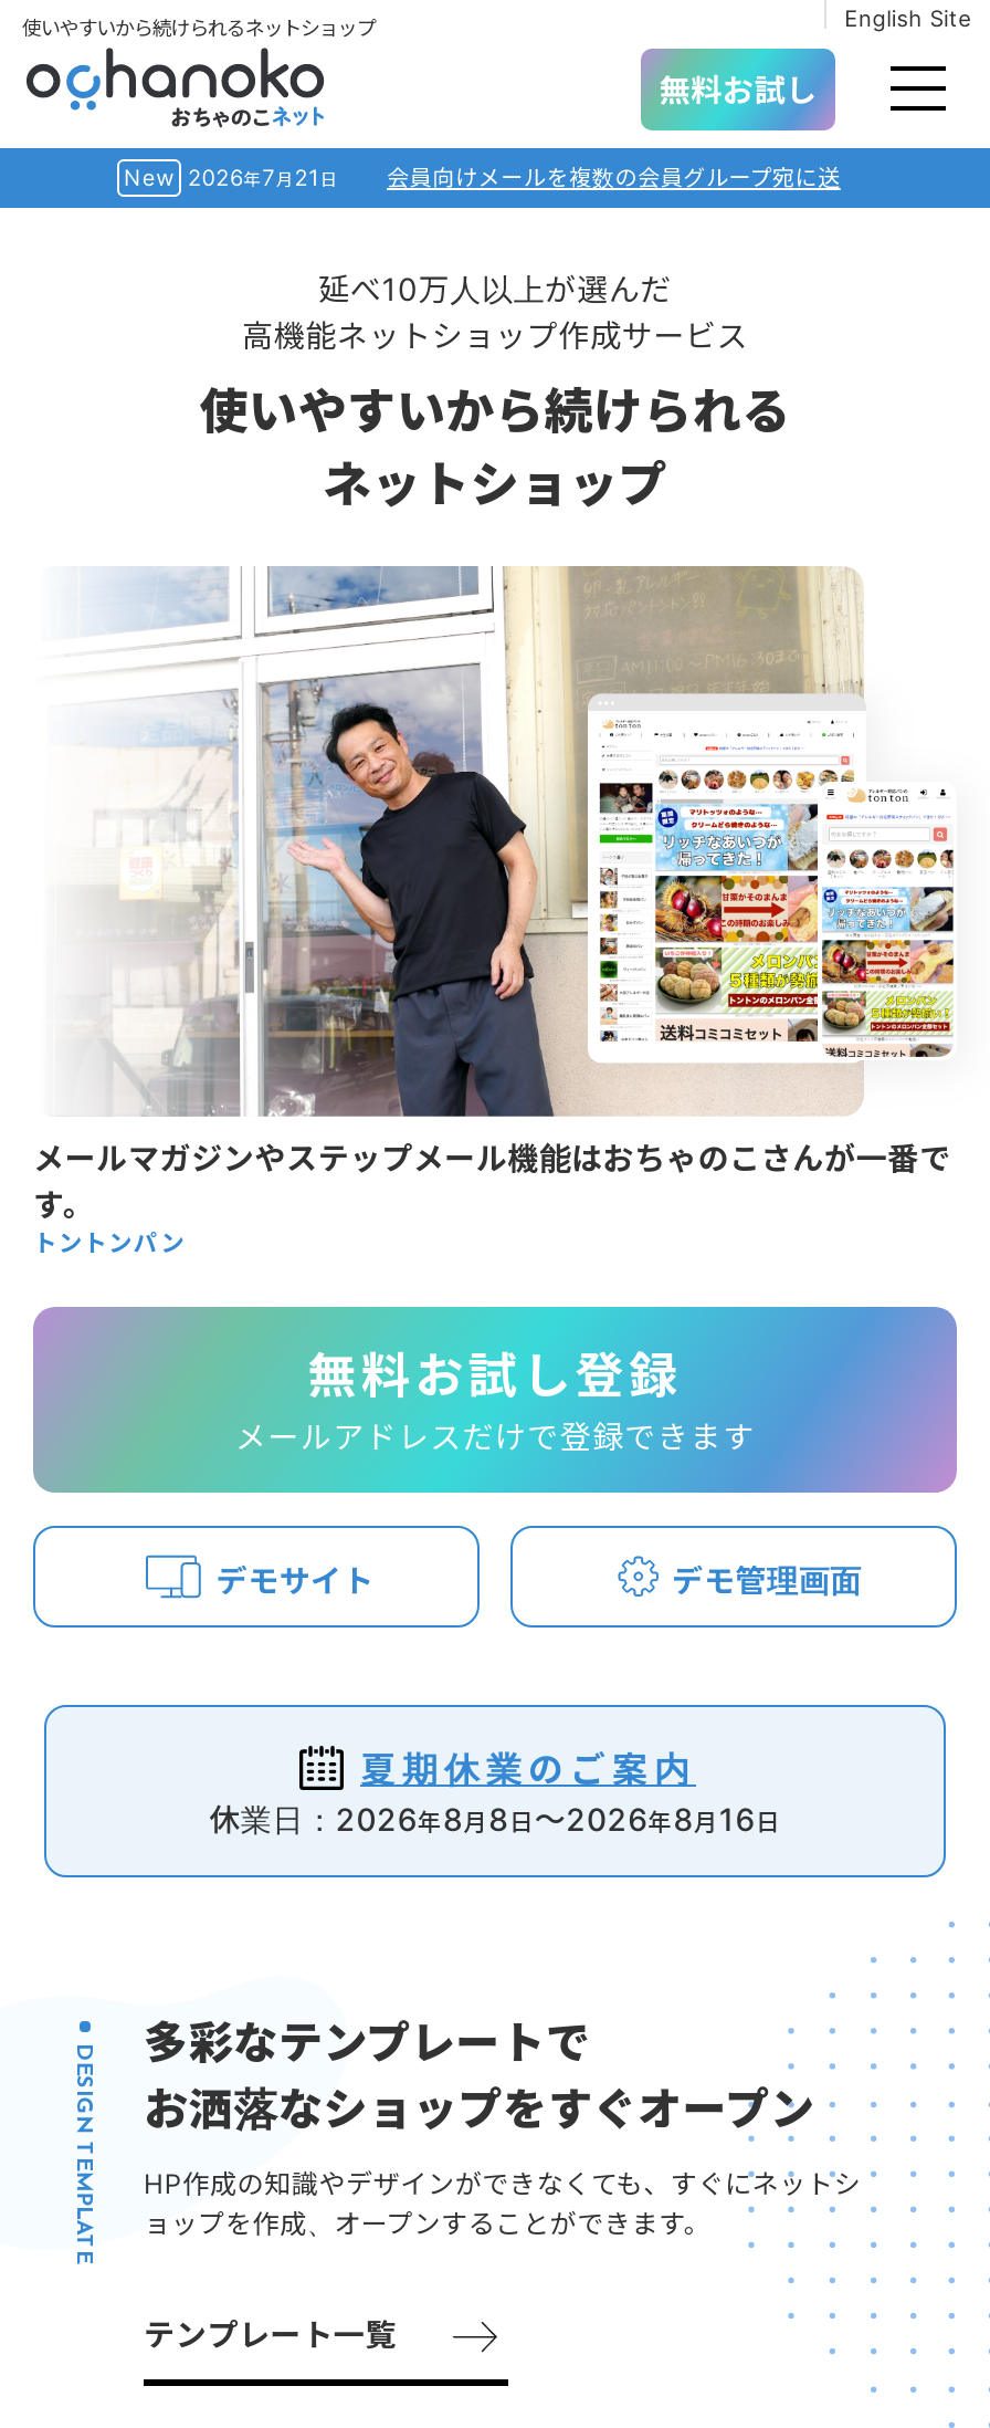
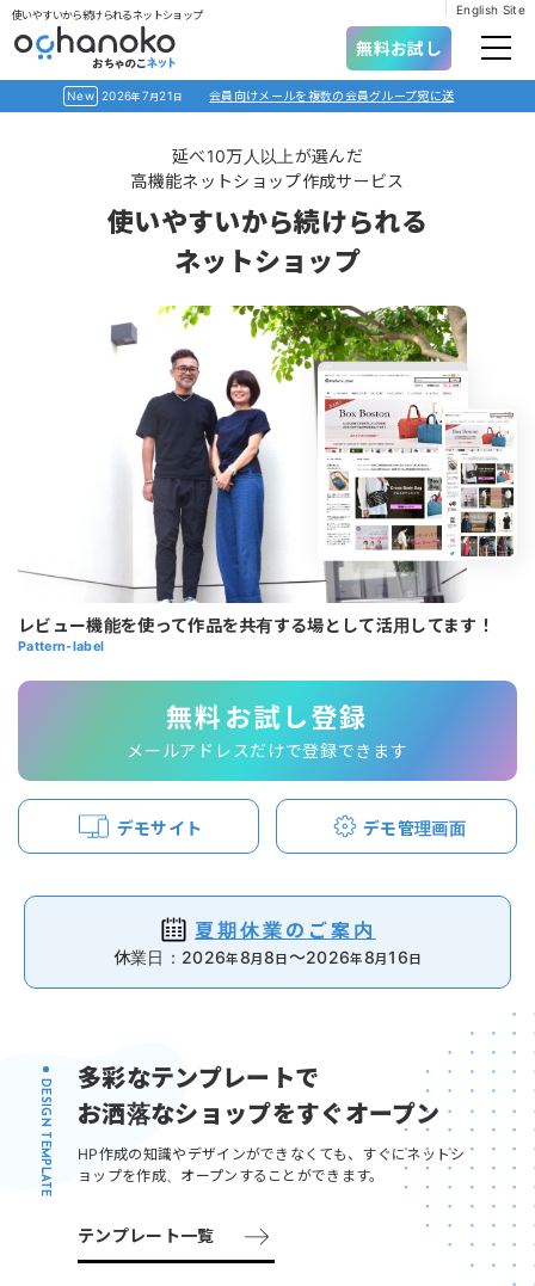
[33,564,955,1259] [image] | メールマガジンやステップメール機能はおちゃのこさんが一番で | す。 | トントンパン -> [18,304,515,654] [image] | レビュー機能を使って作品を共有する場として活用してます！ | Pattern-label

